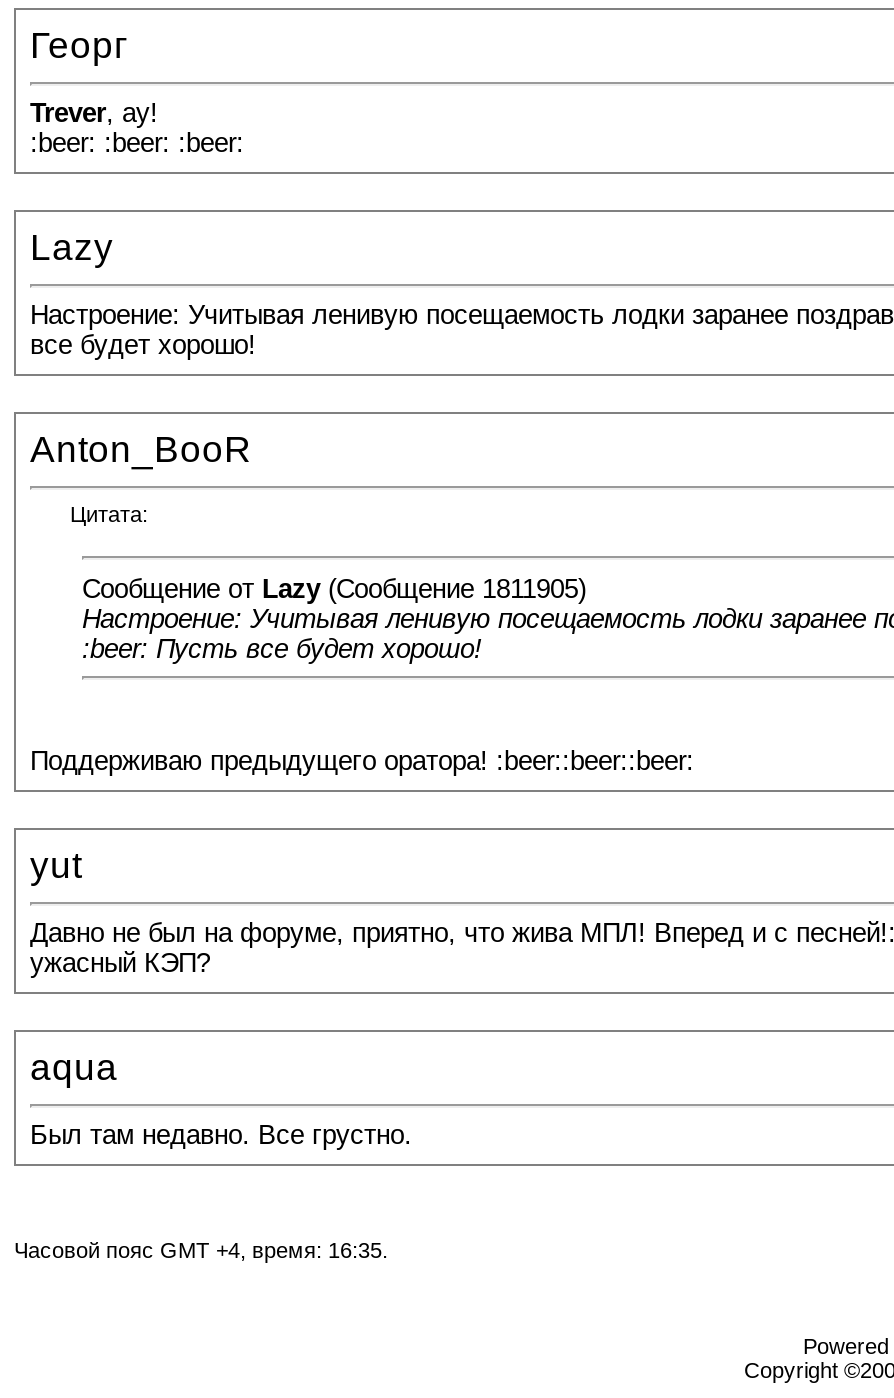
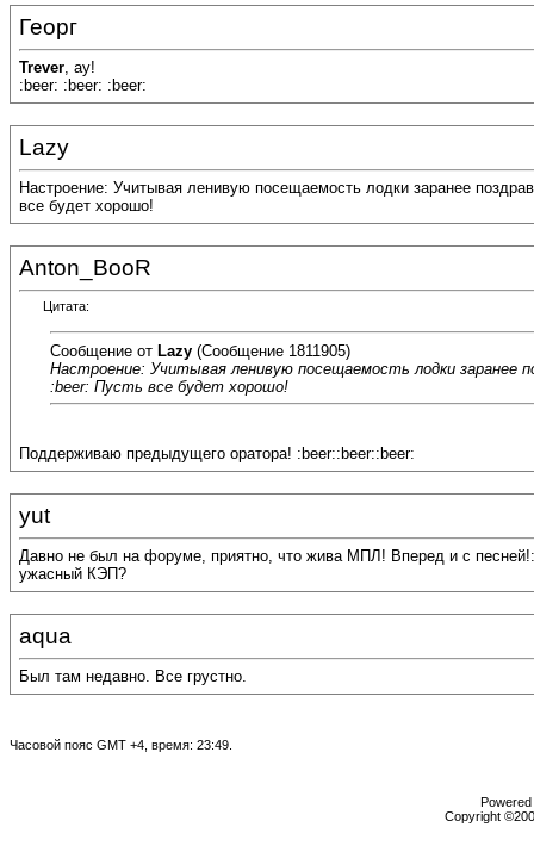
[14,1238,388,1262] Часовой пояс GMT +4, время: 16:35. -> [10,738,232,752] Часовой пояс GMT +4, время: 23:49.

